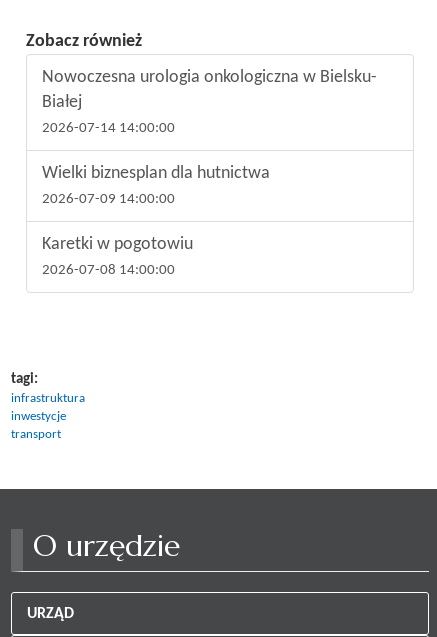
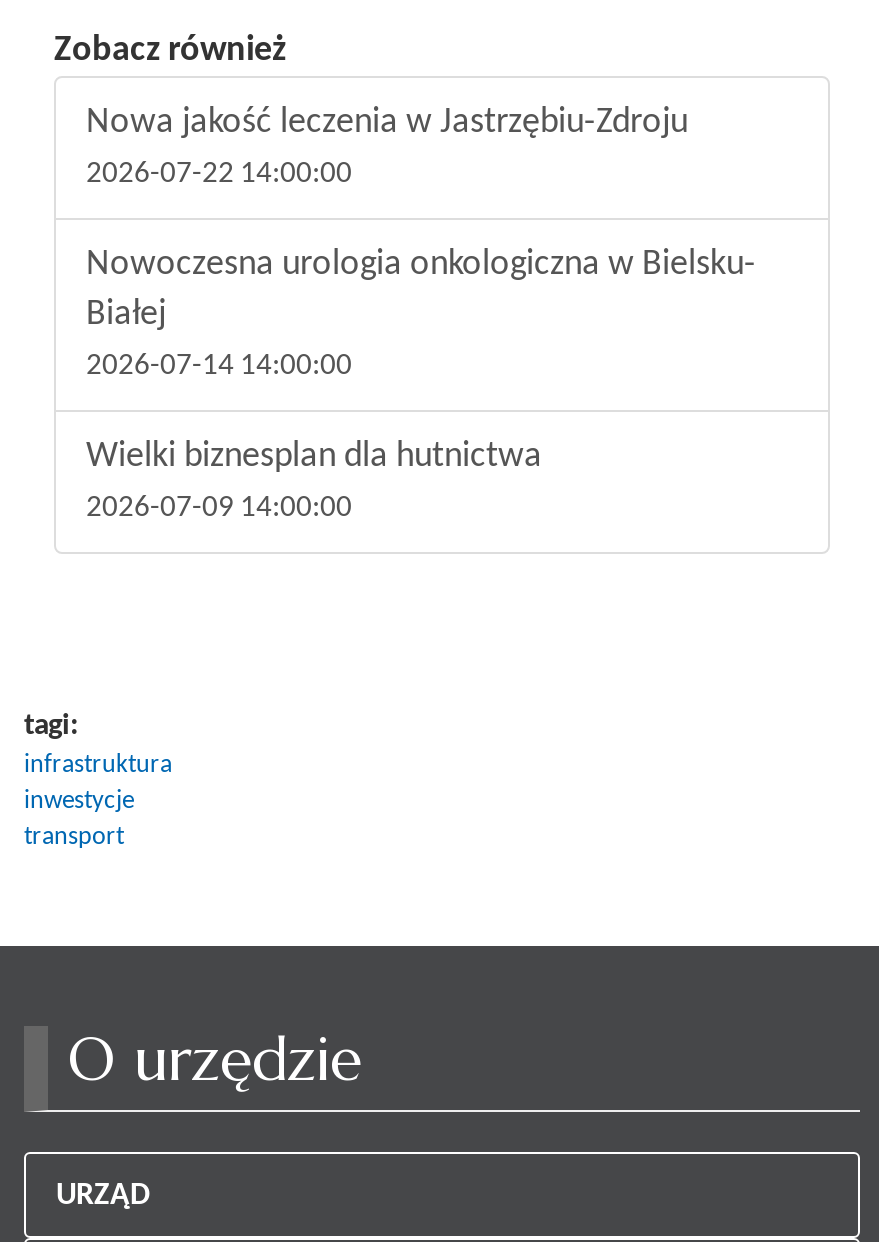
none -> [86,103,688,189] Nowa jakość leczenia w Jastrzębiu-Zdroju | 2026-07-22 14:00:00
moved [42,68,377,207] -> [86,245,756,523]: Nowoczesna urologia onkologiczna w Bielsku- | Białej | 2026-07-14 14:00:00 | Wielki biznesplan dla hutnictwa | 2026-07-09 14:00:00
[42,235,193,278] Karetki w pogotowiu | 2026-07-08 14:00:00 -> none

